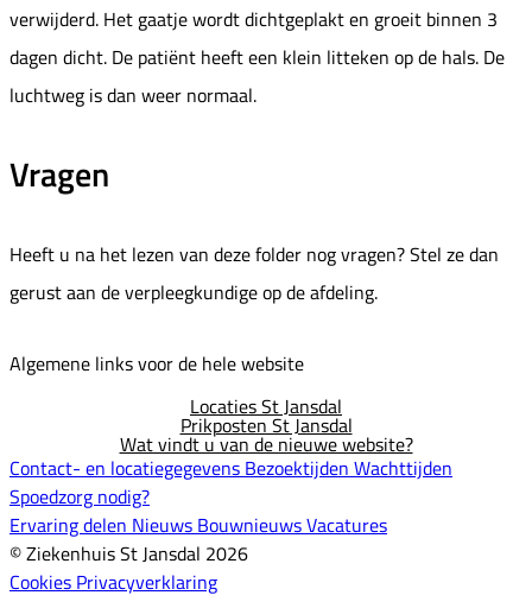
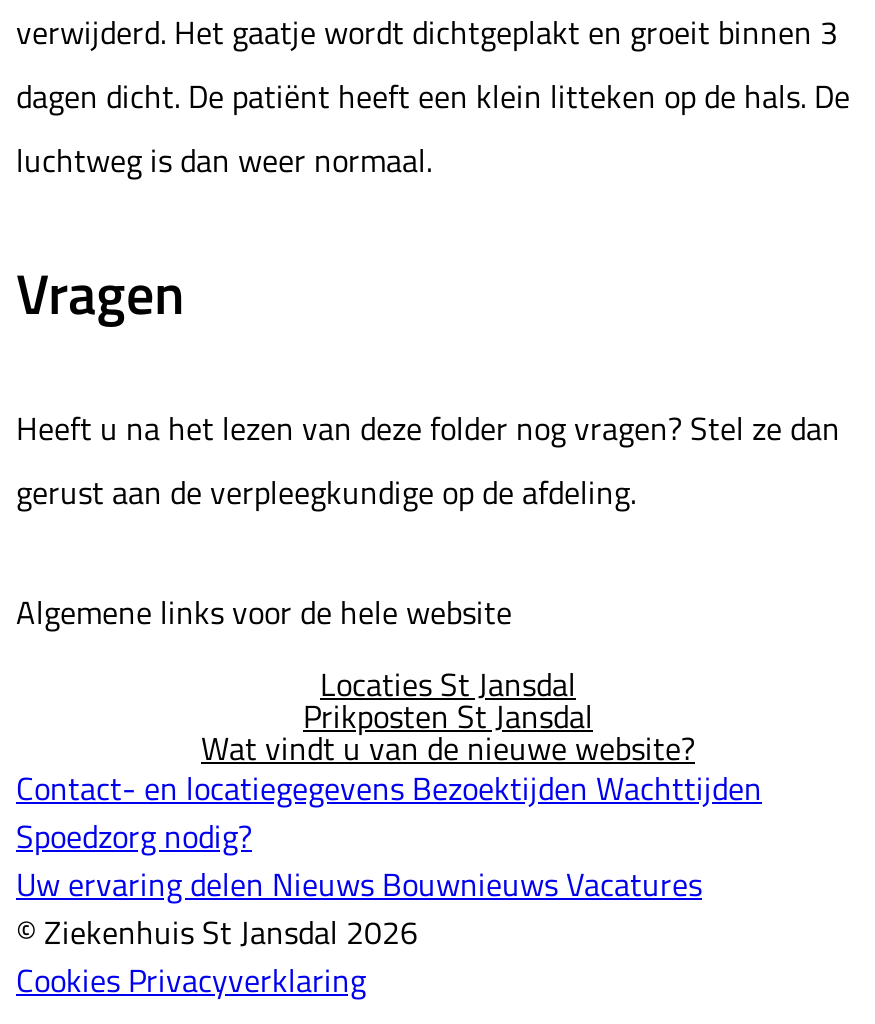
[9,511,387,540] Ervaring delen Nieuws Bouwnieuws Vacatures -> [16,861,702,909] Uw ervaring delen Nieuws Bouwnieuws Vacatures

